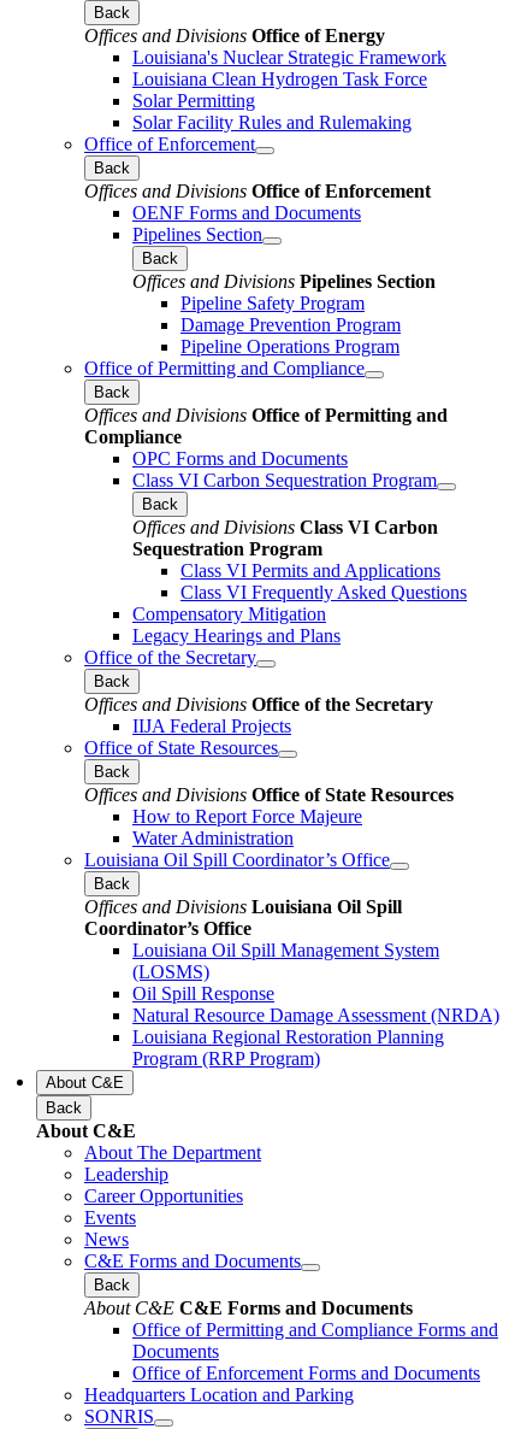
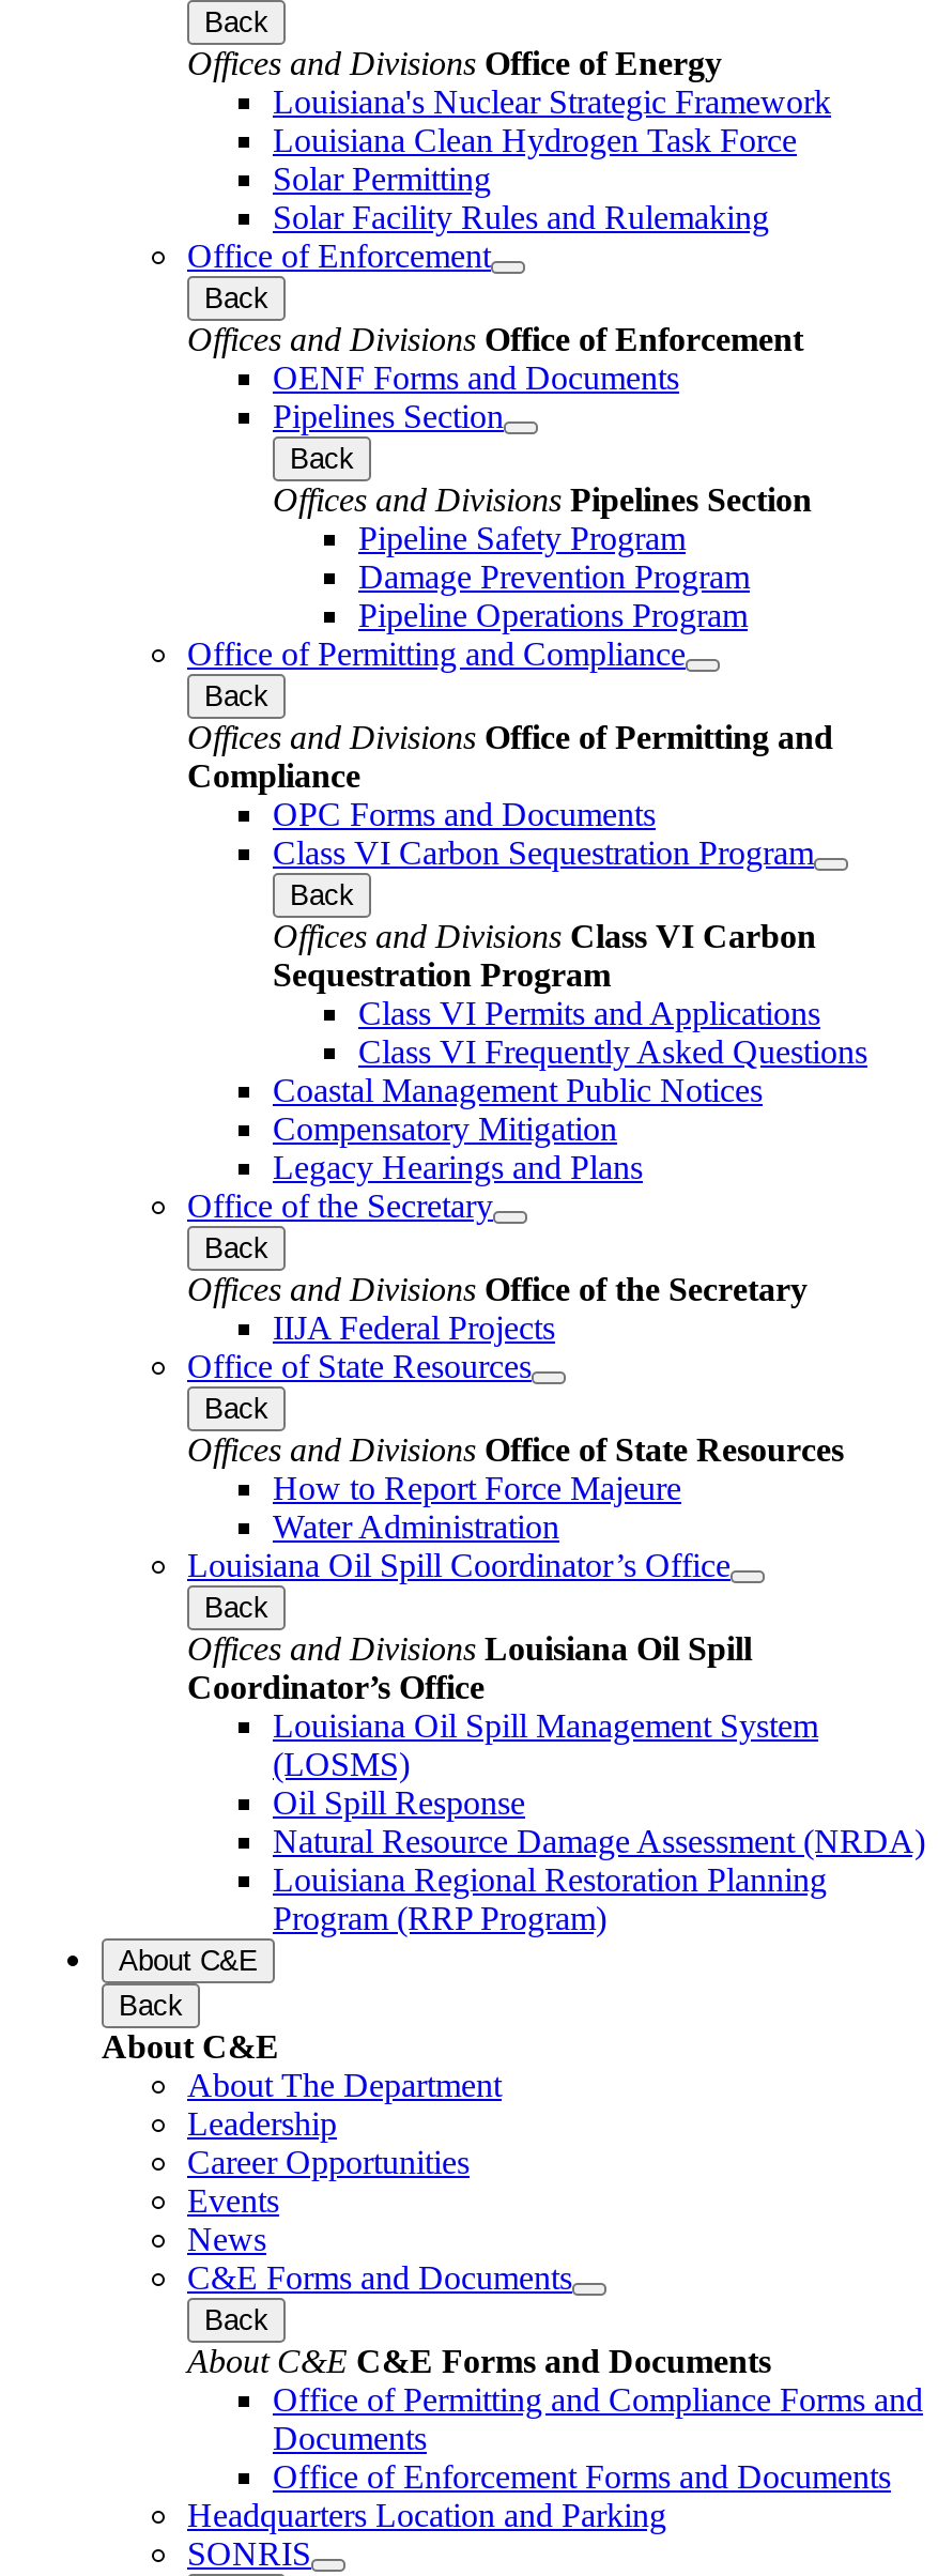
none -> [273,1071,763,1107] Coastal Management Public Notices

